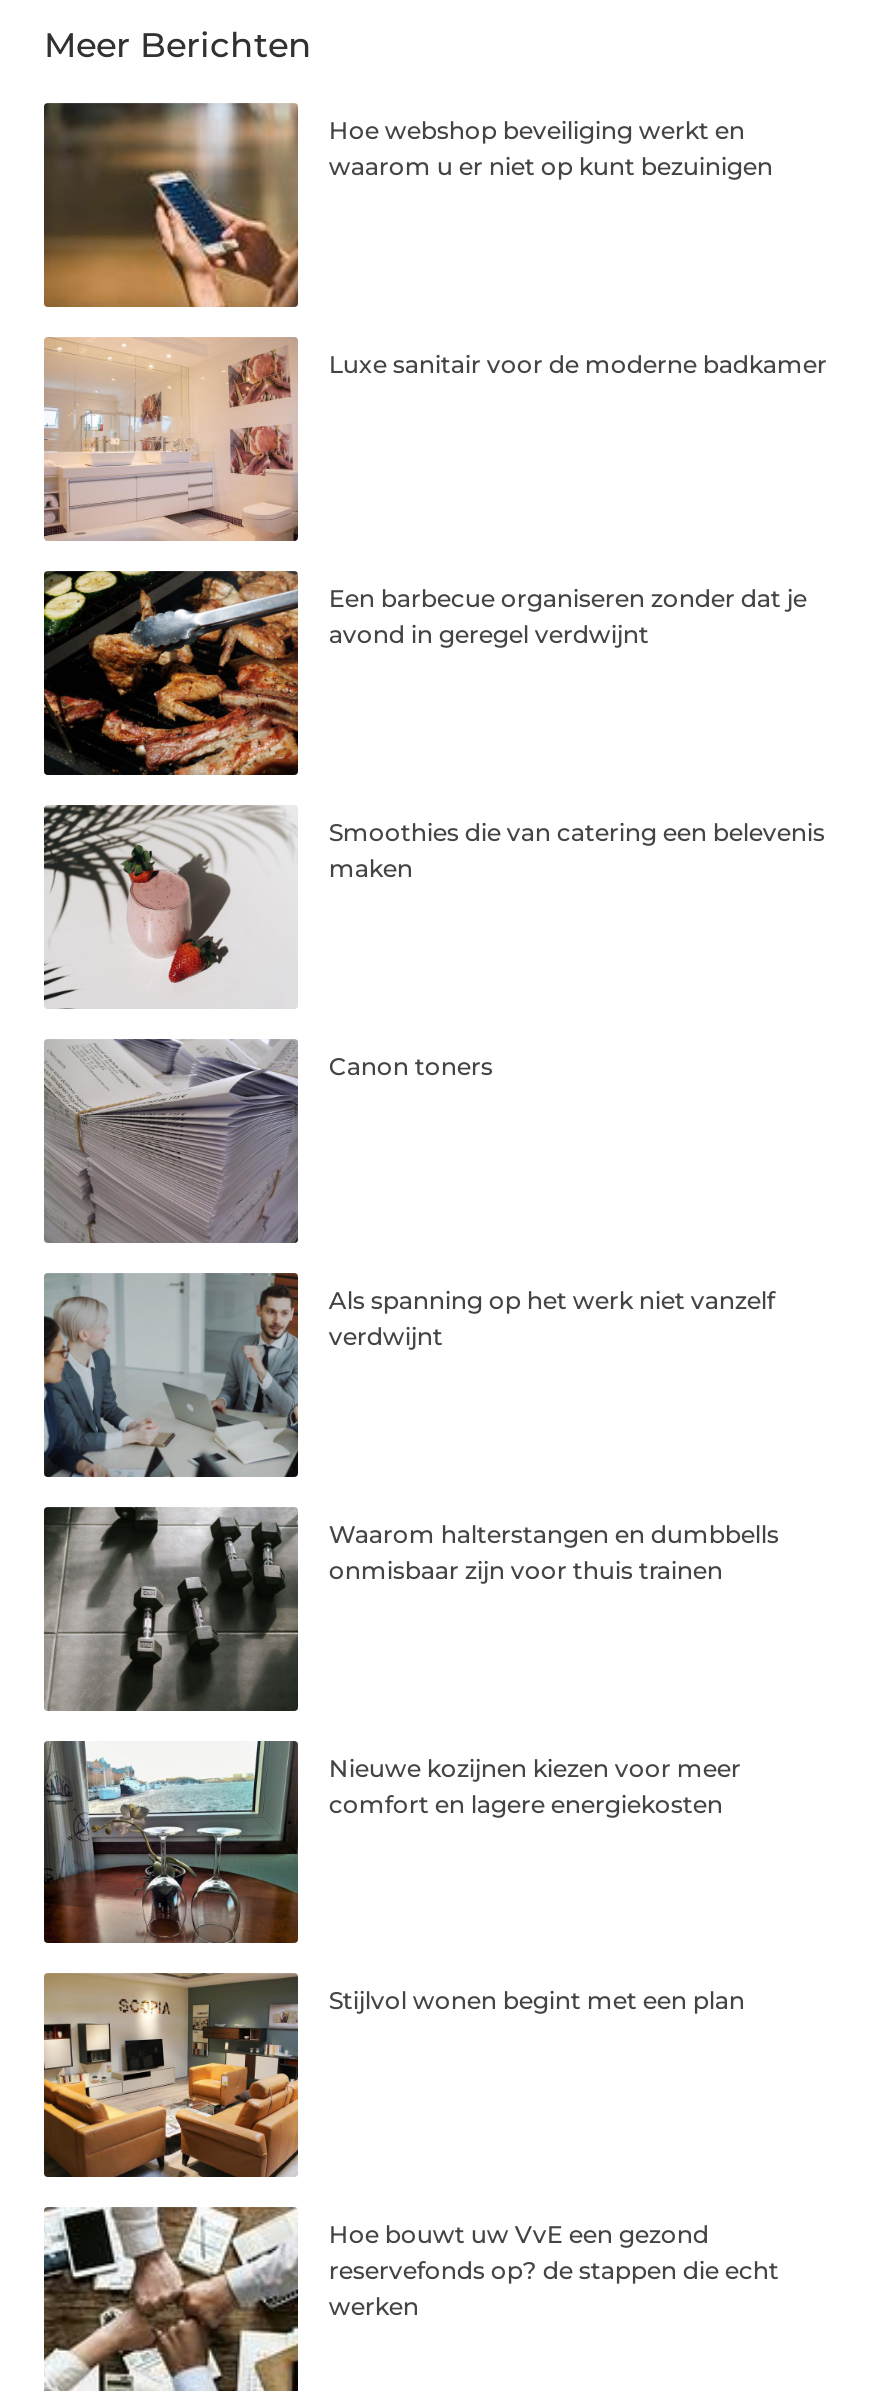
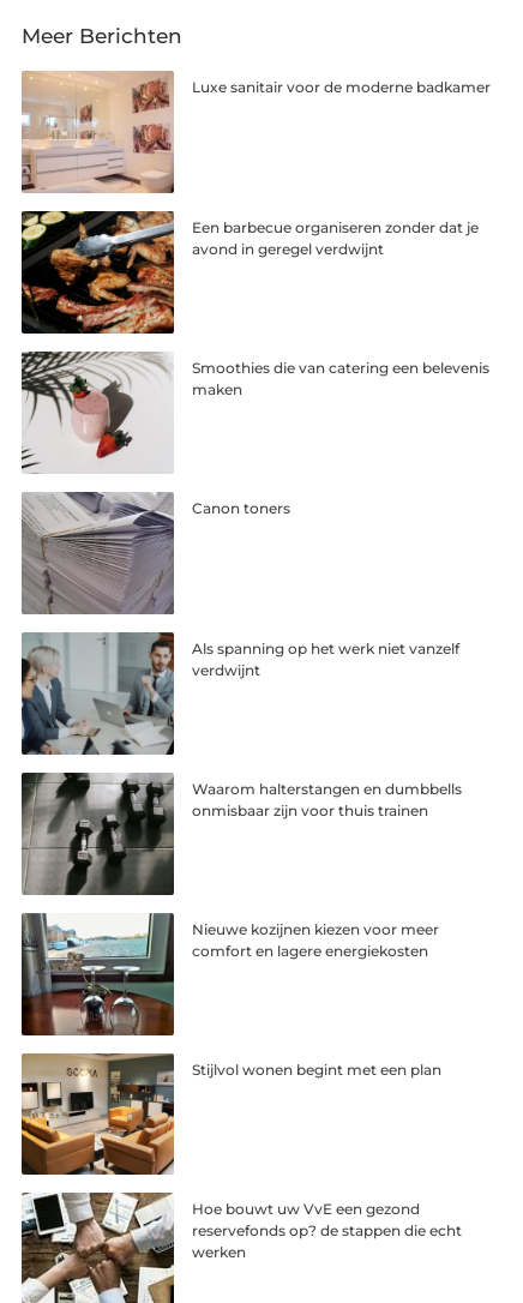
[42,101,773,307] [image] | Hoe webshop beveiliging werkt en | waarom u er niet op kunt bezuinigen -> none

